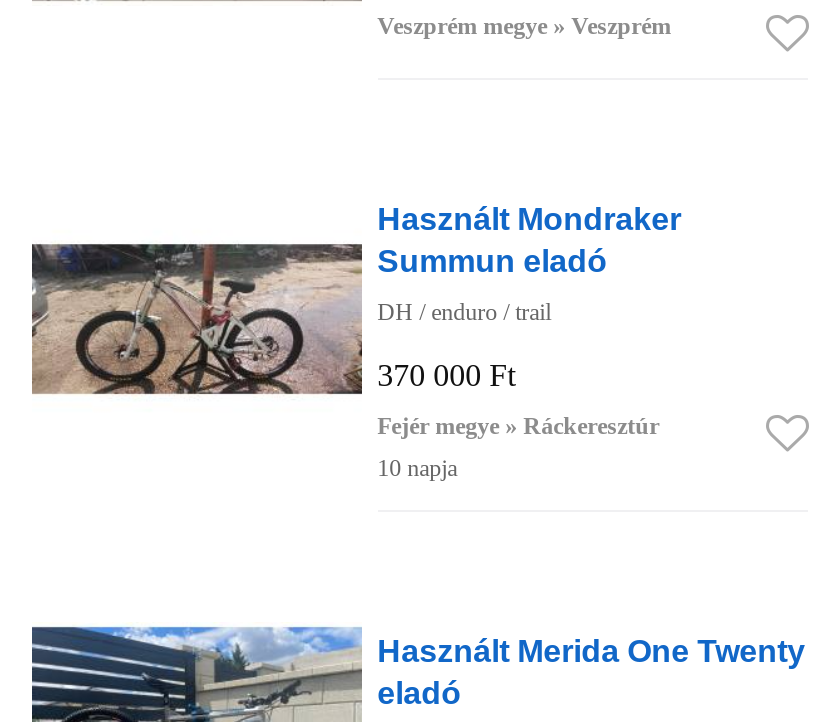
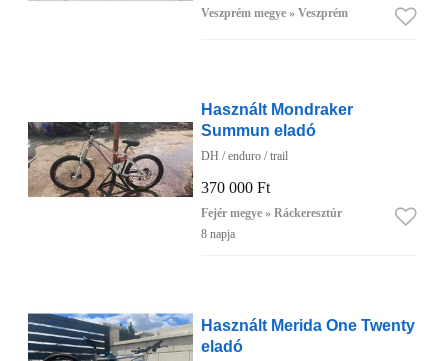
[377,454,457,482] 10 napja -> [201,227,235,241] 8 napja

